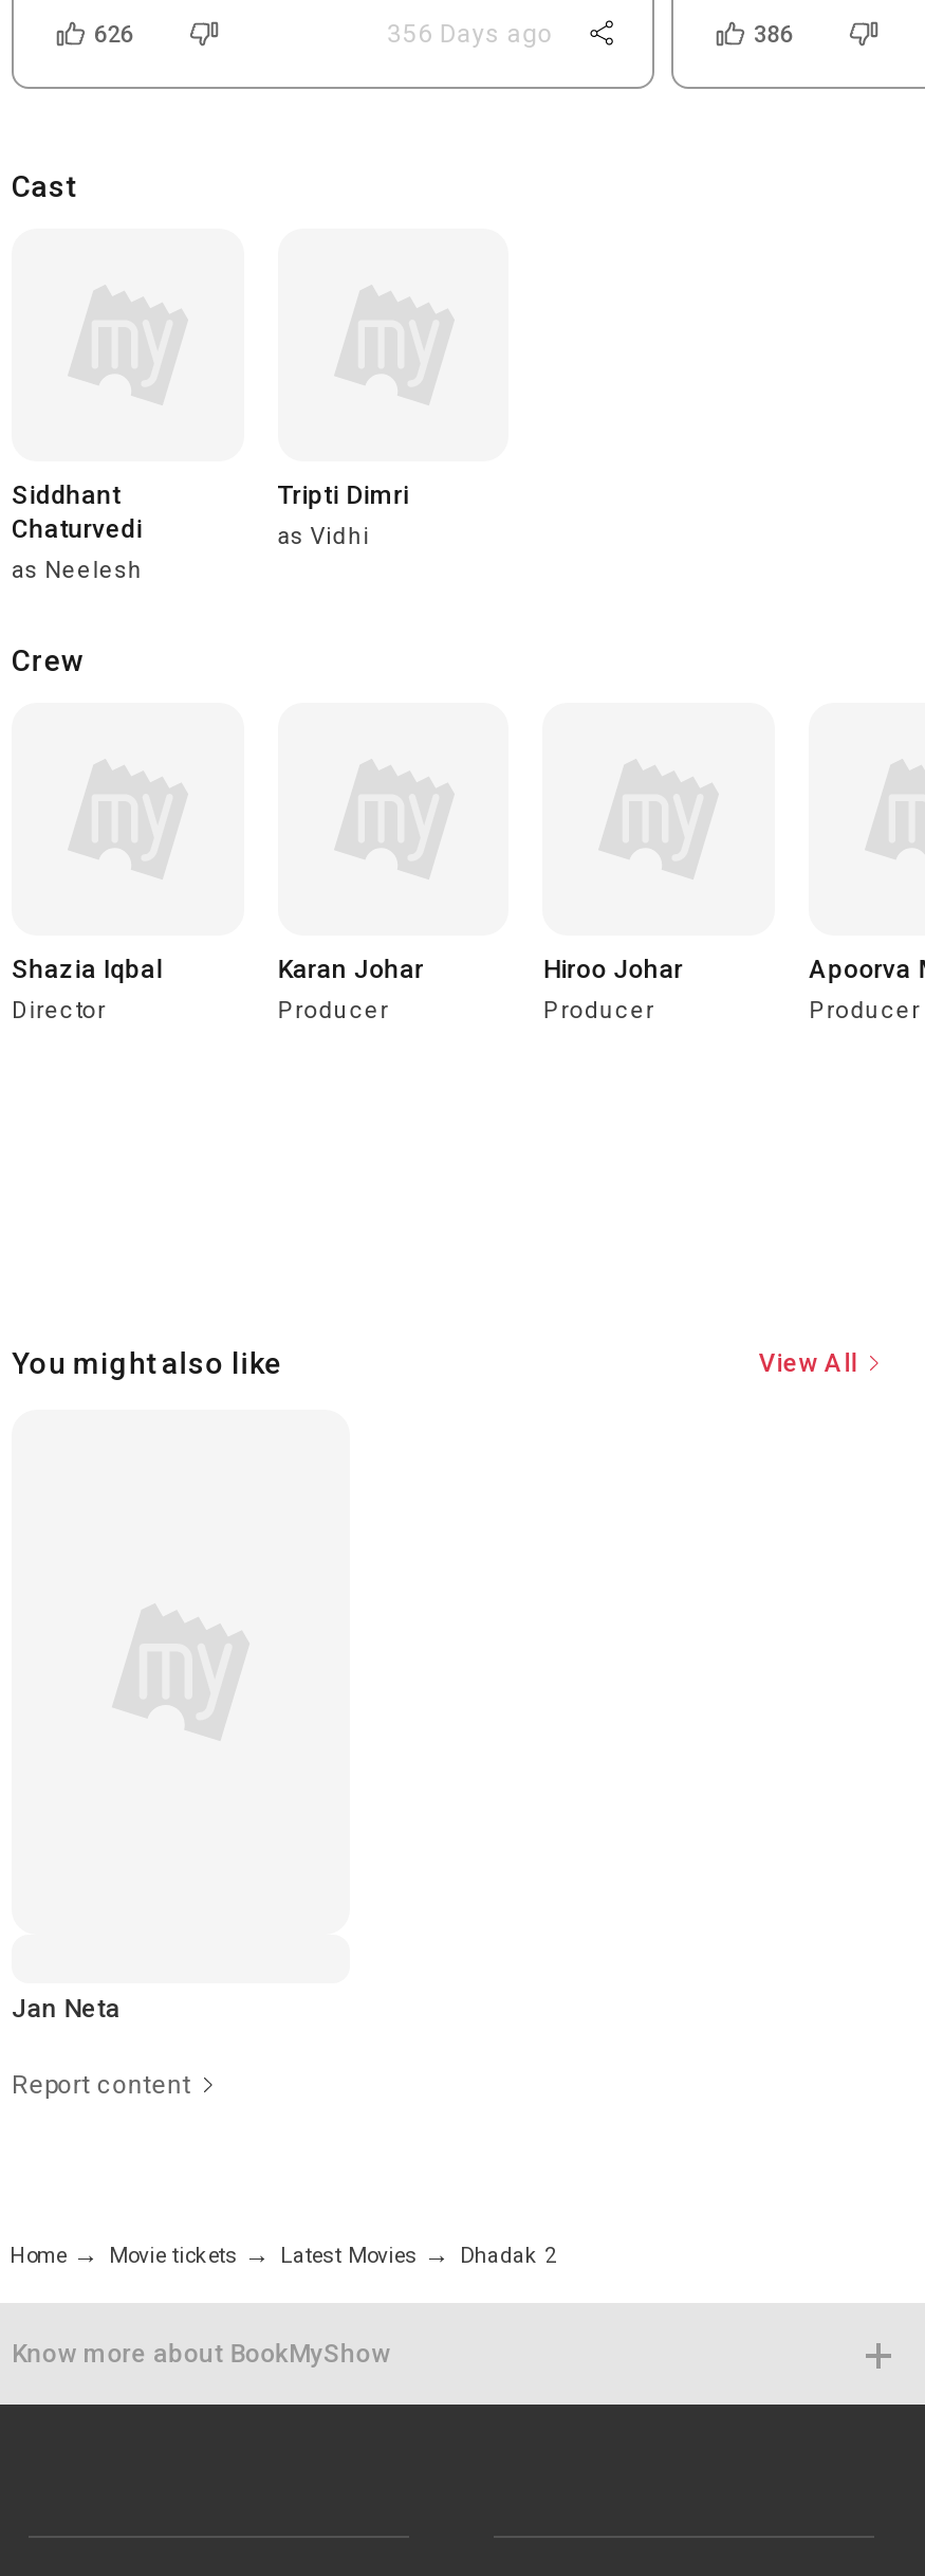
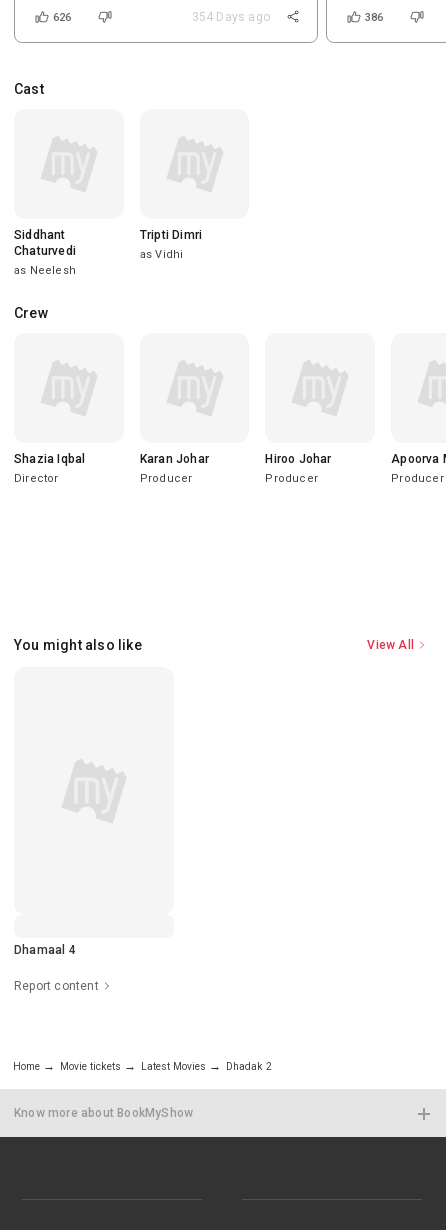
[387,19,553,49] 356 Days ago -> [192,10,270,24] 354 Days ago
[12,1993,121,2022] Jan Neta -> [14,942,76,956] Dhamaal 4

